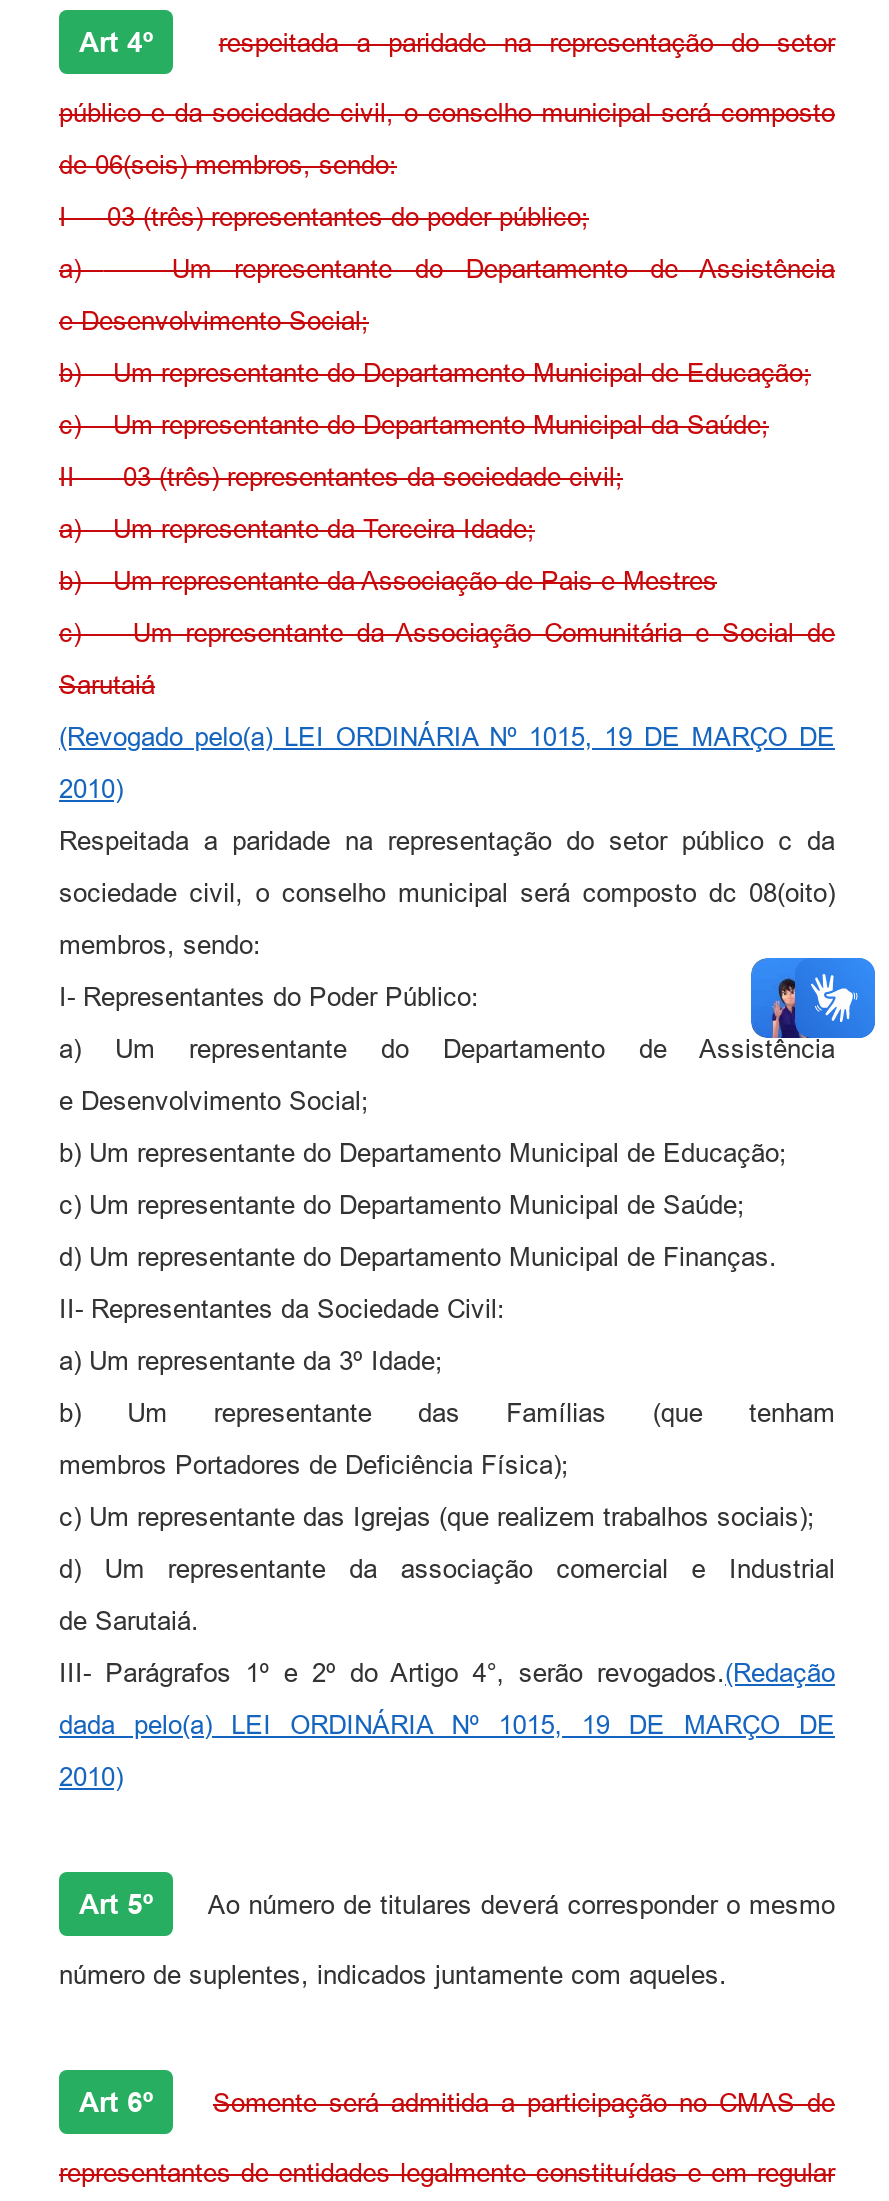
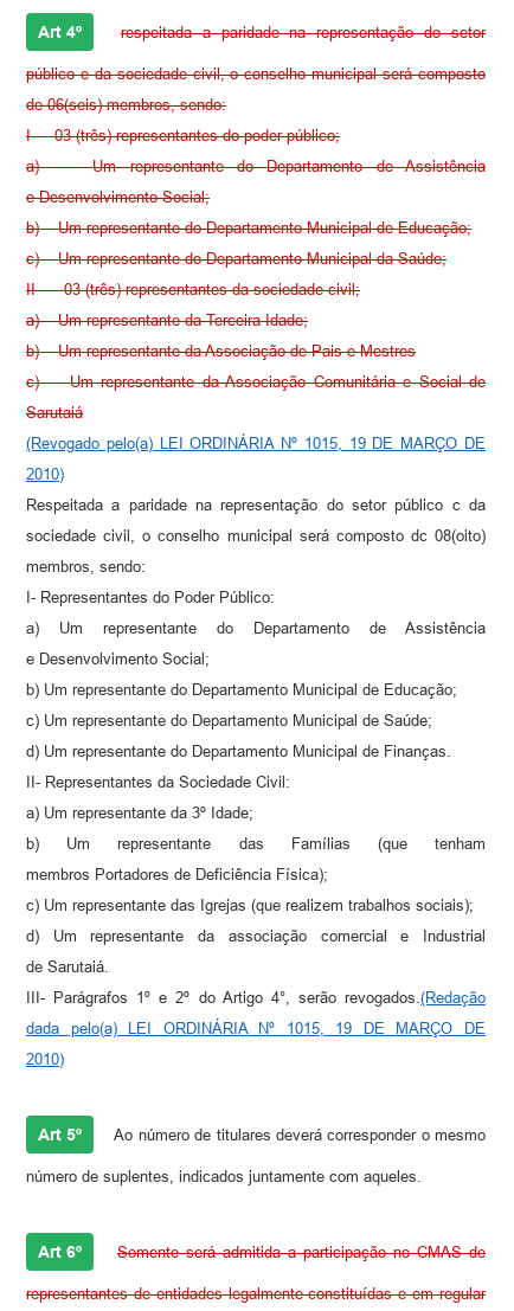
[749,956,877,1040] [image] -> none

